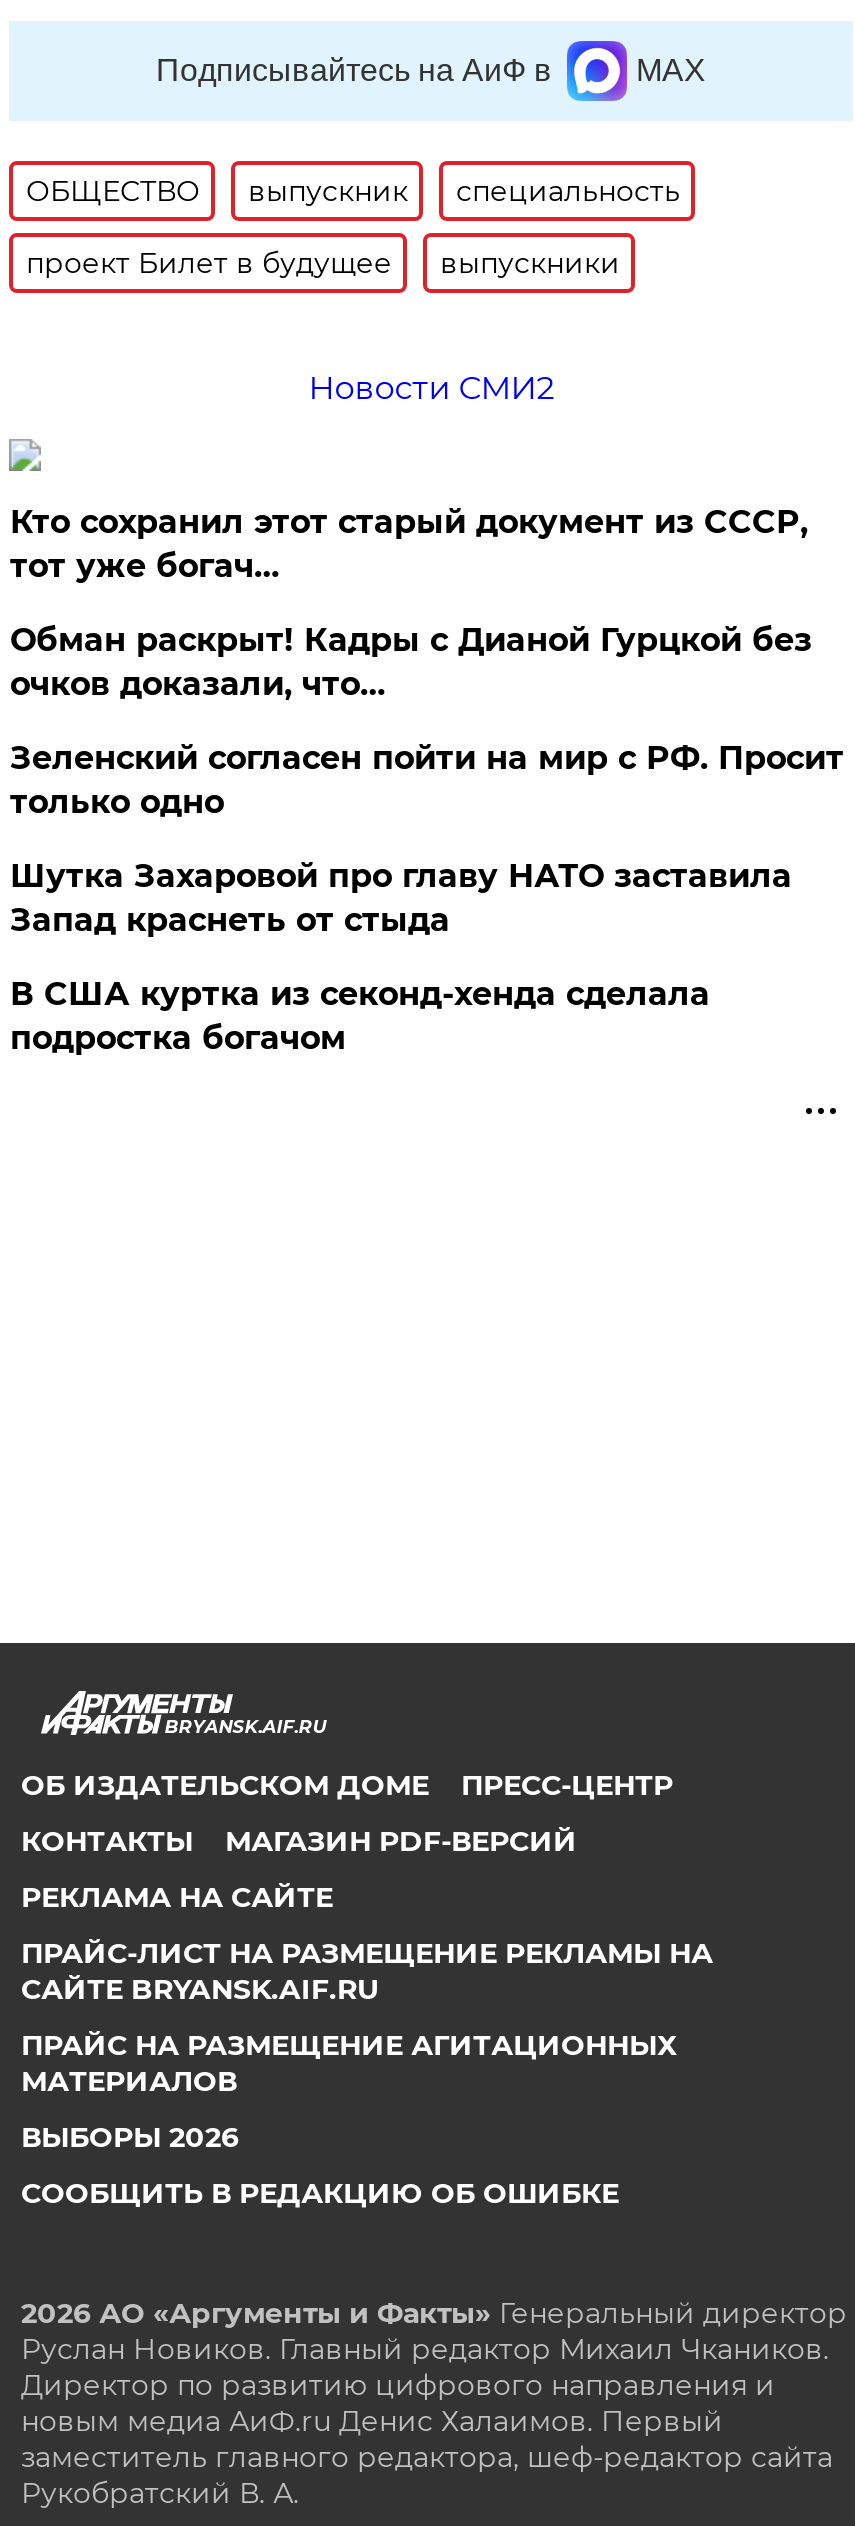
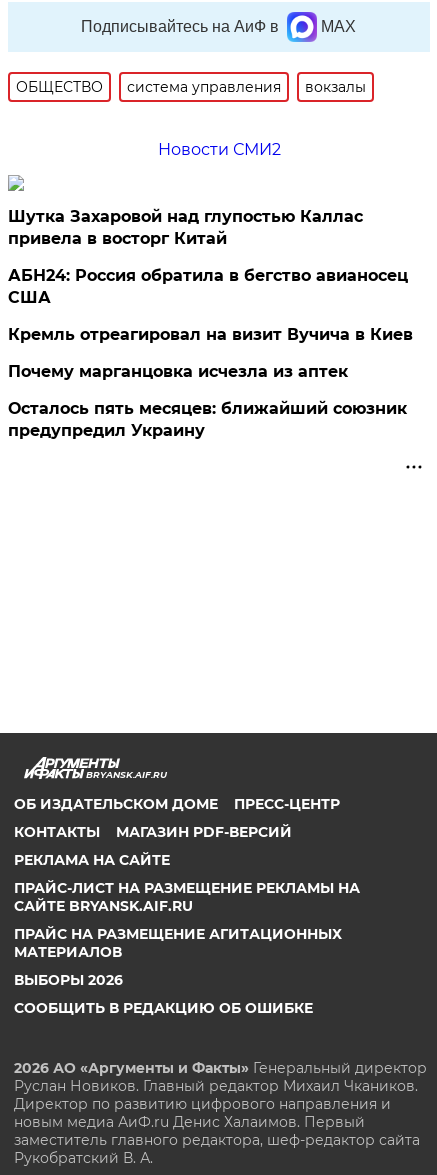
[26,172,680,280] выпускник | специальность | проект Билет в будущее | выпускники -> [127,78,366,96] система управления | вокзалы
[10,502,808,584] Кто сохранил этот старый документ из СССР, | тот уже богач… -> [8,207,363,248] Шутка Захаровой над глупостью Каллас | привела в восторг Китай
[10,620,812,702] Обман раскрыт! Кадры с Дианой Гурцкой без | очков доказали, что… -> [8,266,408,307] АБН24: Россия обратила в бегство авианосец | США
[10,738,844,820] Зеленский согласен пойти на мир с РФ. Просит | только одно -> [8,325,413,344] Кремль отреагировал на визит Вучича в Киев
[10,856,792,938] Шутка Захаровой про главу НАТО заставила | Запад краснеть от стыда -> [8,362,348,381] Почему марганцовка исчезла из аптек
[10,974,710,1056] В США куртка из секонд-хенда сделала | подростка богачом -> [8,399,407,440] Осталось пять месяцев: ближайший союзник | предупредил Украину

